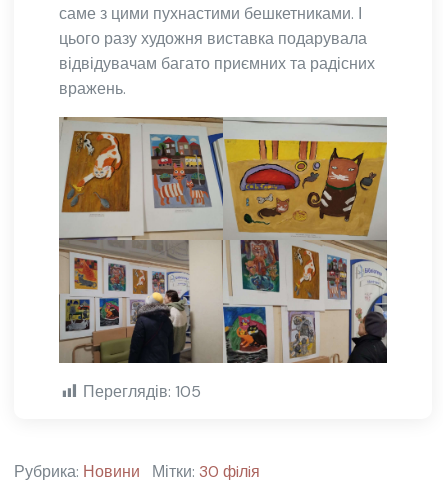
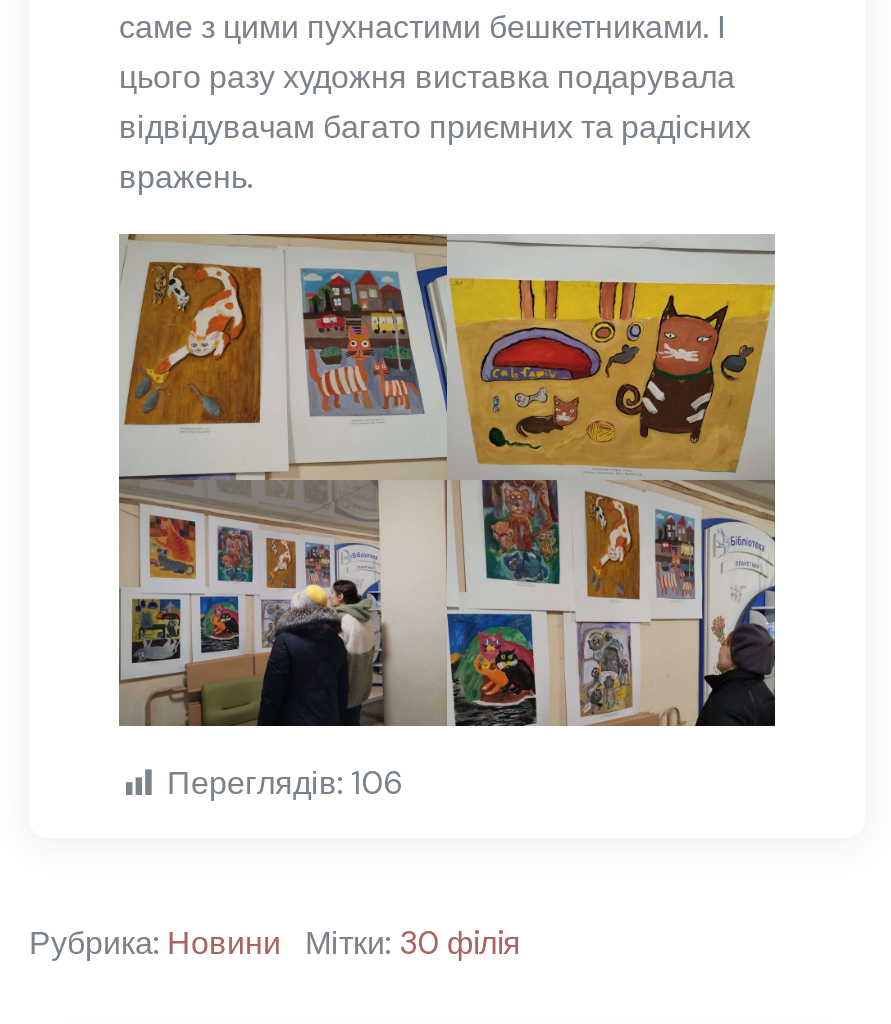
[83,381,201,402] Переглядів: 105 -> [167,763,403,805] Переглядів: 106

